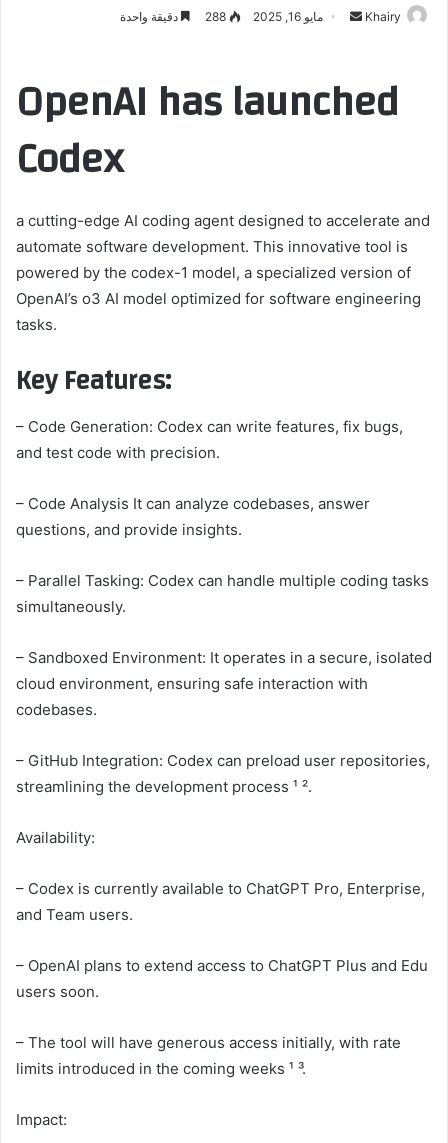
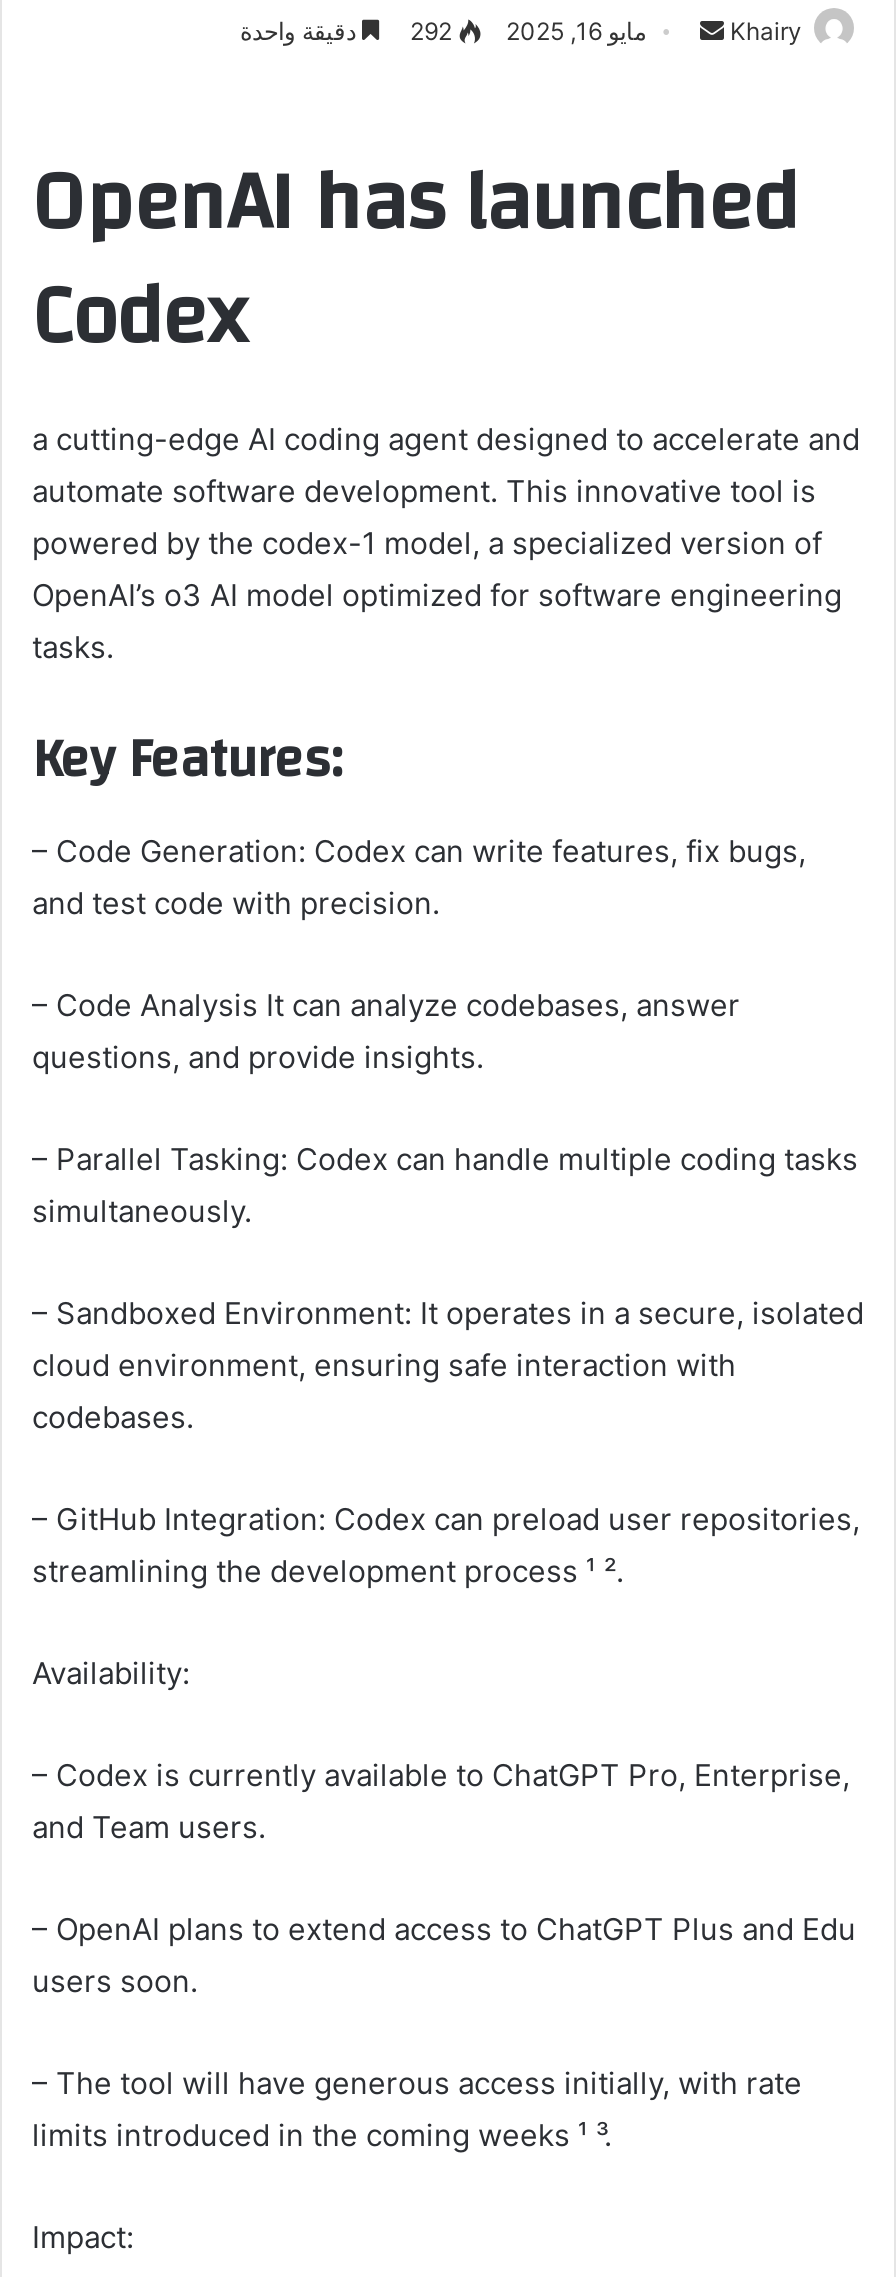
[120,9,226,24] 288 دقيقة واحدة -> [240,16,452,46] 292 دقيقة واحدة

